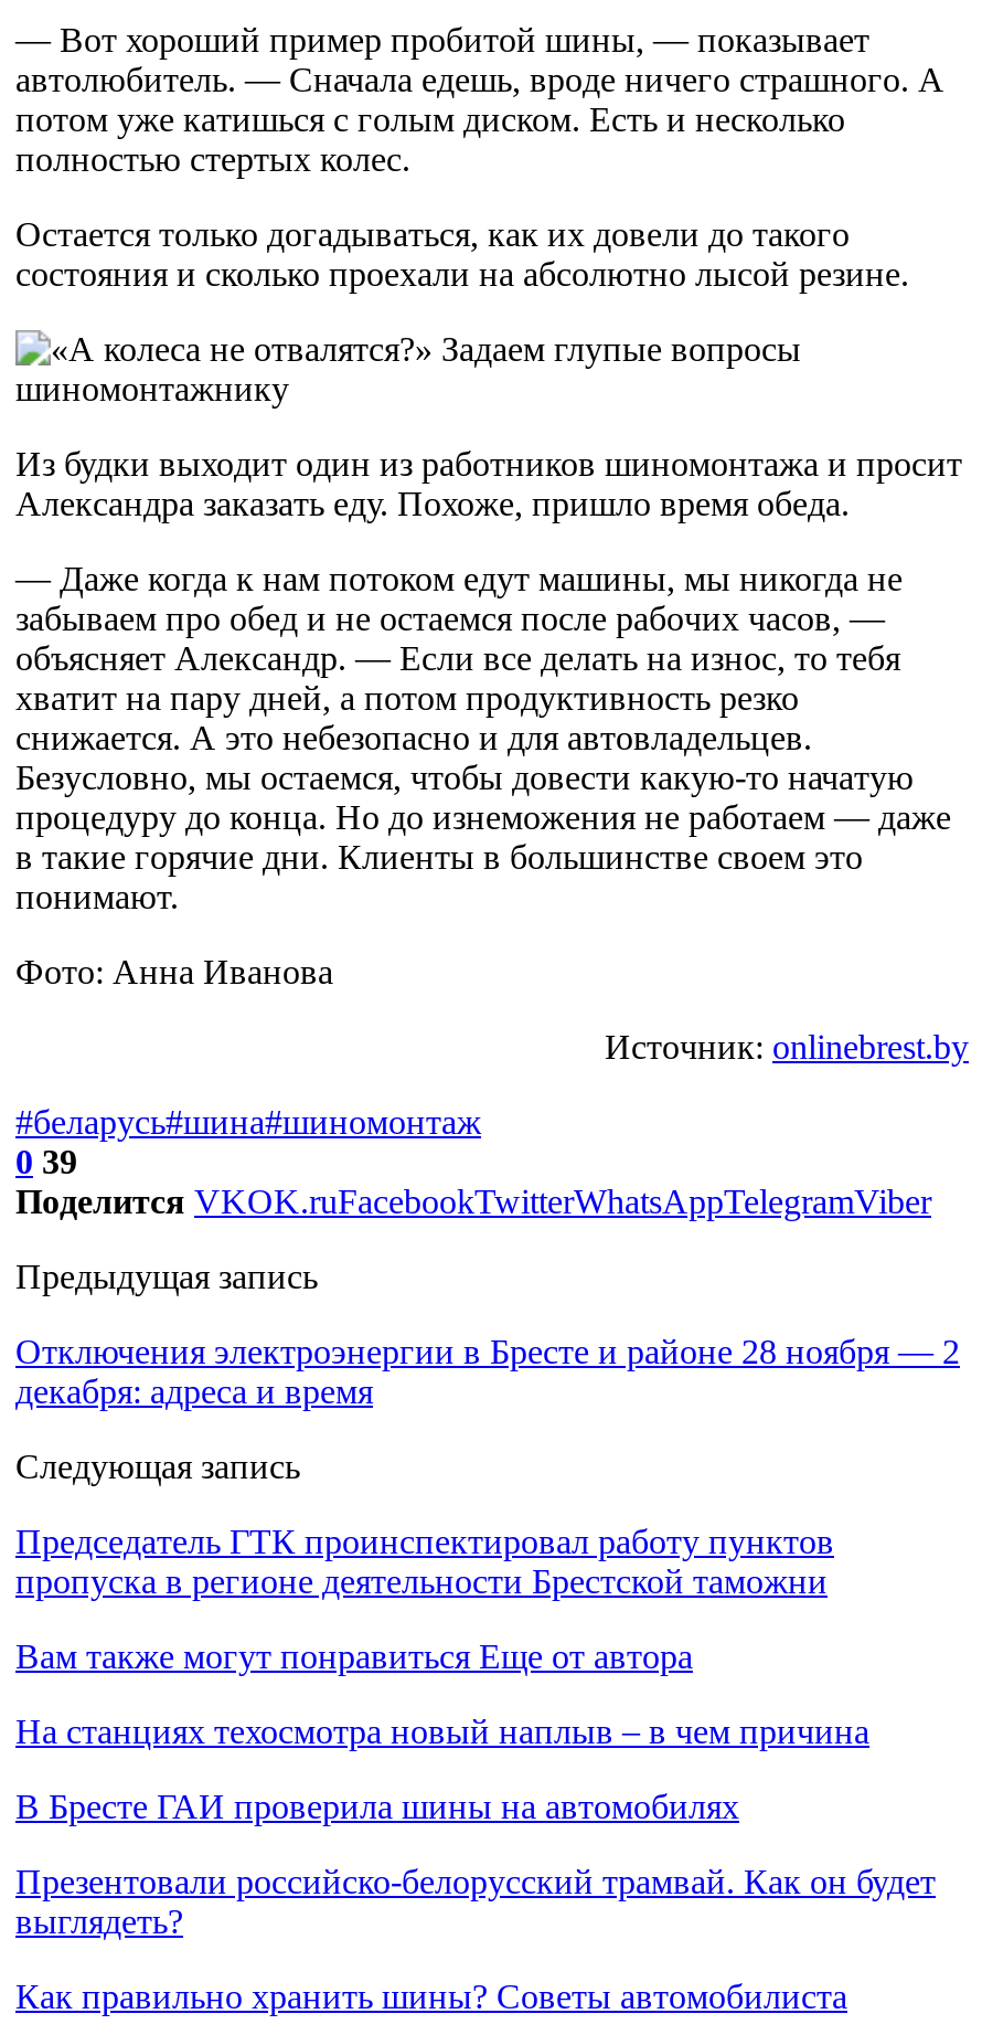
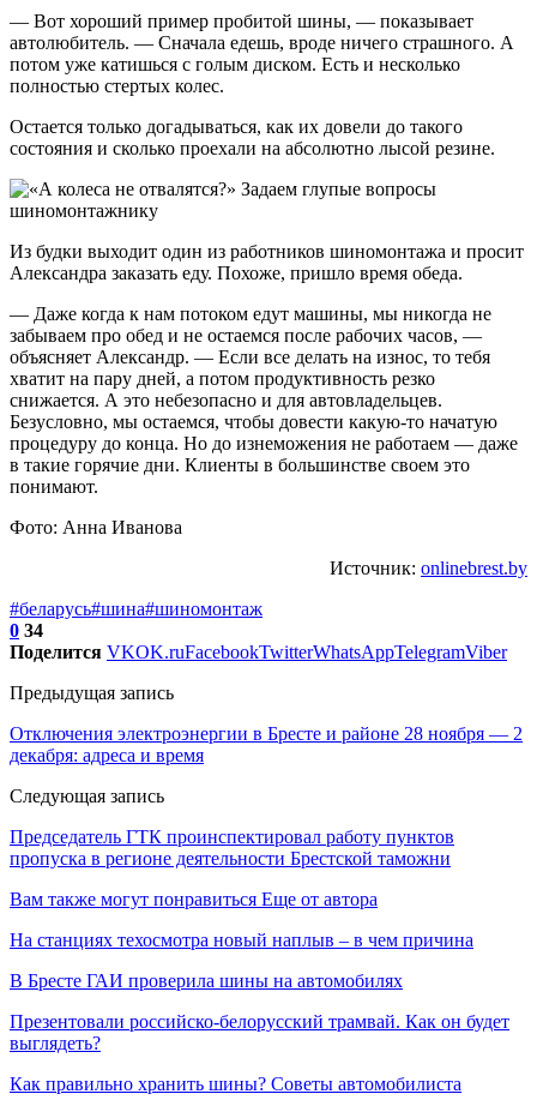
[15,1142,77,1180] 0 39 -> [10,620,43,640] 0 34

